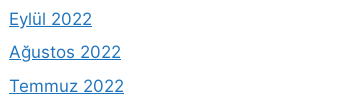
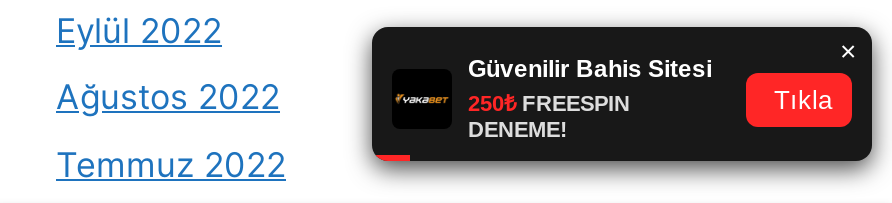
none -> [360,23,884,181] [image]

